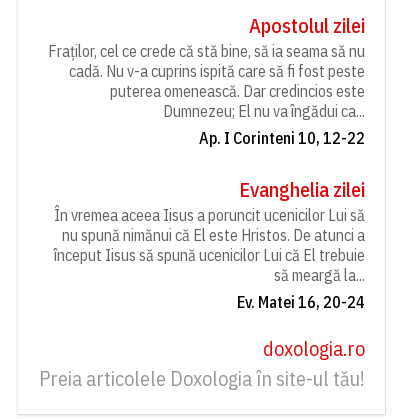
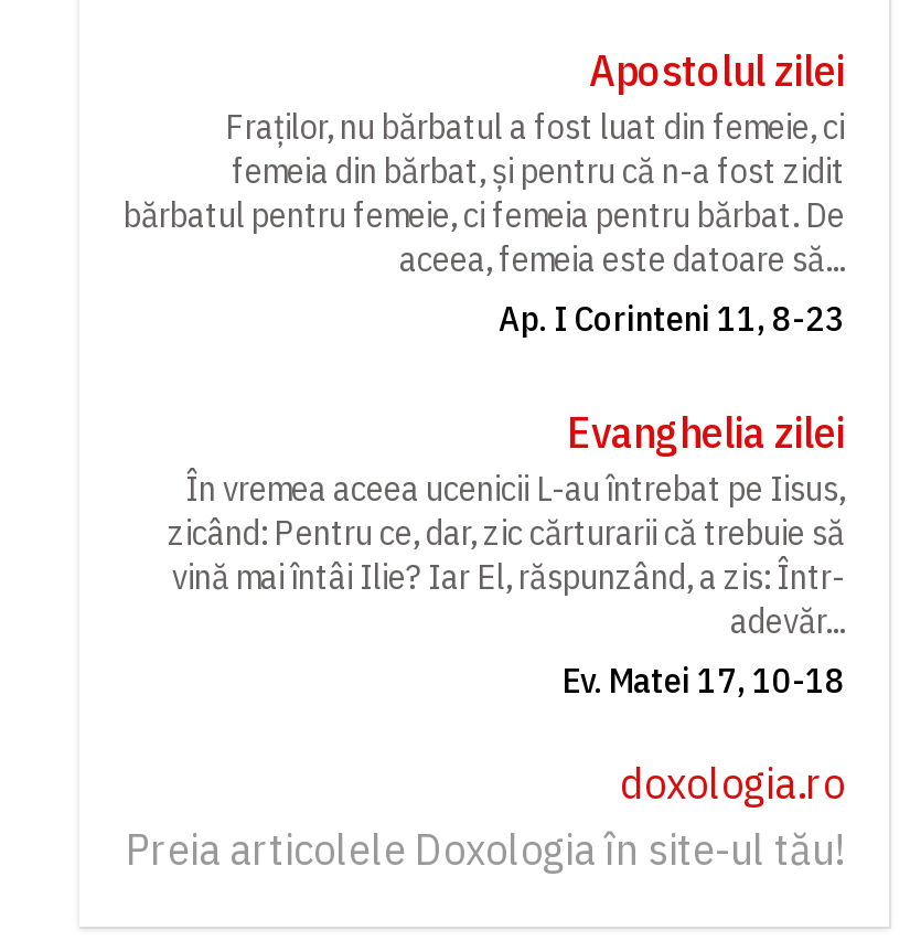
[48,41,365,148] Fraților, cel ce crede că stă bine, să ia seama să nu | cadă. Nu v-a cuprins ispită care să fi fost peste | puterea omenească. Dar credincios este | Dumnezeu; El nu va îngădui ca... | Ap. I Corinteni 10, 12-22 -> [124,103,845,339] Fraților, nu bărbatul a fost luat din femeie, ci | femeia din bărbat, și pentru că n-a fost zidit | bărbatul pentru femeie, ci femeia pentru bărbat. De | aceea, femeia este datoare să... | Ap. I Corinteni 11, 8-23
[54,205,365,312] În vremea aceea Iisus a poruncit ucenicilor Lui să | nu spună nimănui că El este Hristos. De atunci a | început Iisus să spună ucenicilor Lui că El trebuie | să meargă la... | Ev. Matei 16, 20-24 -> [168,465,845,701] În vremea aceea ucenicii L-au întrebat pe Iisus, | zicând: Pentru ce, dar, zic cărturarii că trebuie să | vină mai întâi Ilie? Iar El, răspunzând, a zis: Într- | adevăr... | Ev. Matei 17, 10-18

